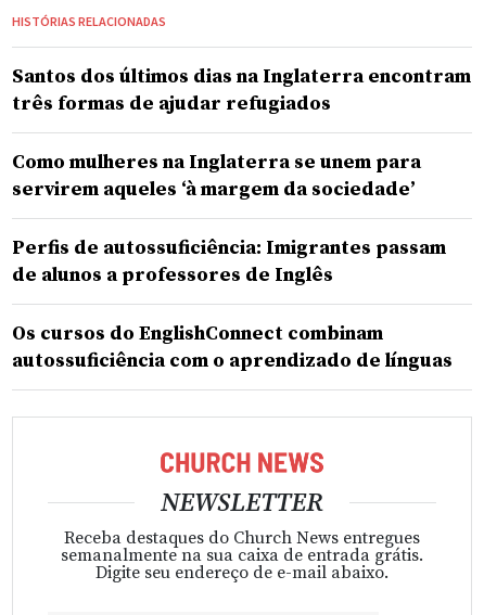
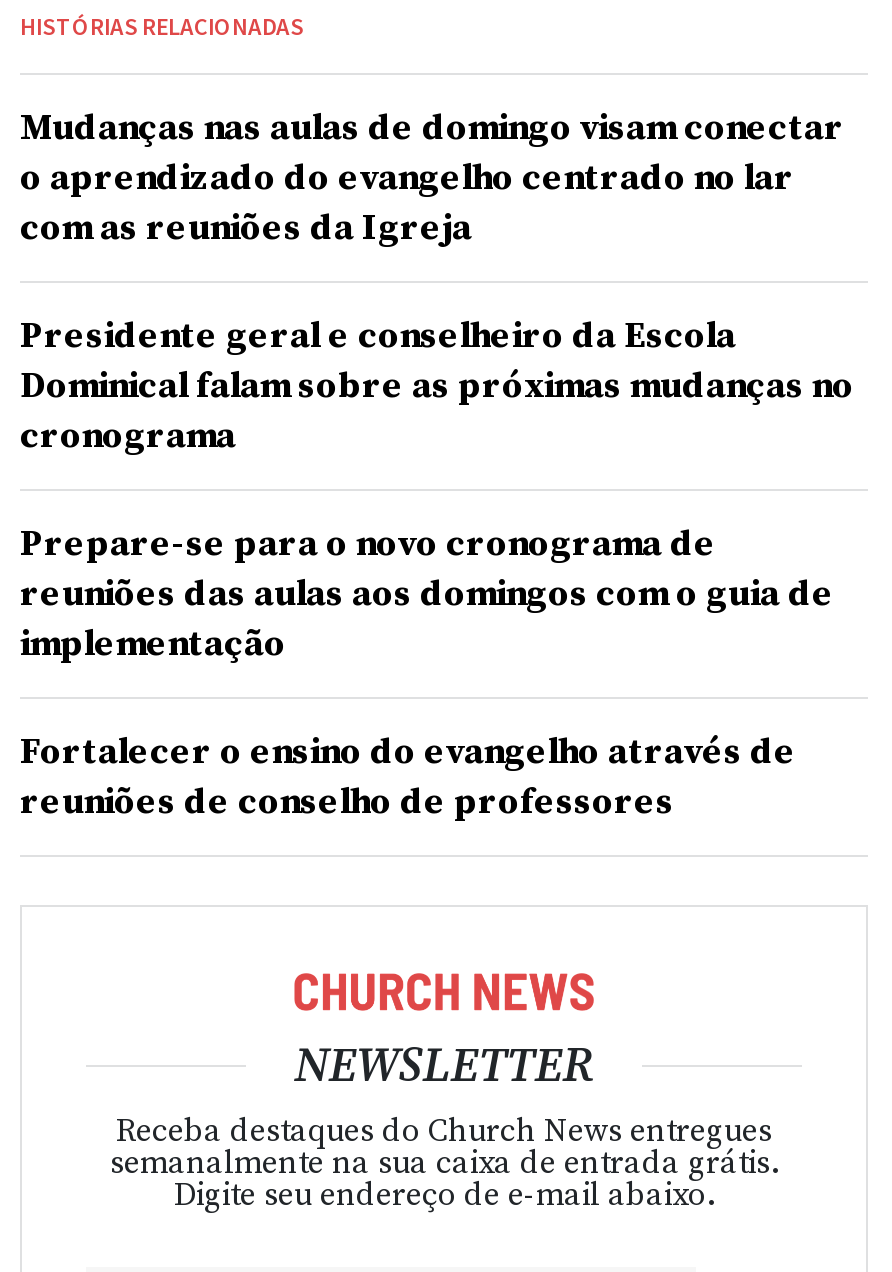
[12,64,471,116] Santos dos últimos dias na Inglaterra encontram | três formas de ajudar refugiados -> [20,105,844,251] Mudanças nas aulas de domingo visam conectar | o aprendizado do evangelho centrado no lar | com as reuniões da Igreja
[12,149,421,201] Como mulheres na Inglaterra se unem para | servirem aqueles ‘à margem da sociedade’ -> [20,313,854,459] Presidente geral e conselheiro da Escola | Dominical falam sobre as próximas mudanças no | cronograma
[12,235,446,287] Perfis de autossuficiência: Imigrantes passam | de alunos a professores de Inglês -> [20,521,834,667] Prepare-se para o novo cronograma de | reuniões das aulas aos domingos com o guia de | implementação
[12,321,453,373] Os cursos do EnglishConnect combinam | autossuficiência com o aprendizado de línguas -> [20,729,796,825] Fortalecer o ensino do evangelho através de | reuniões de conselho de professores

